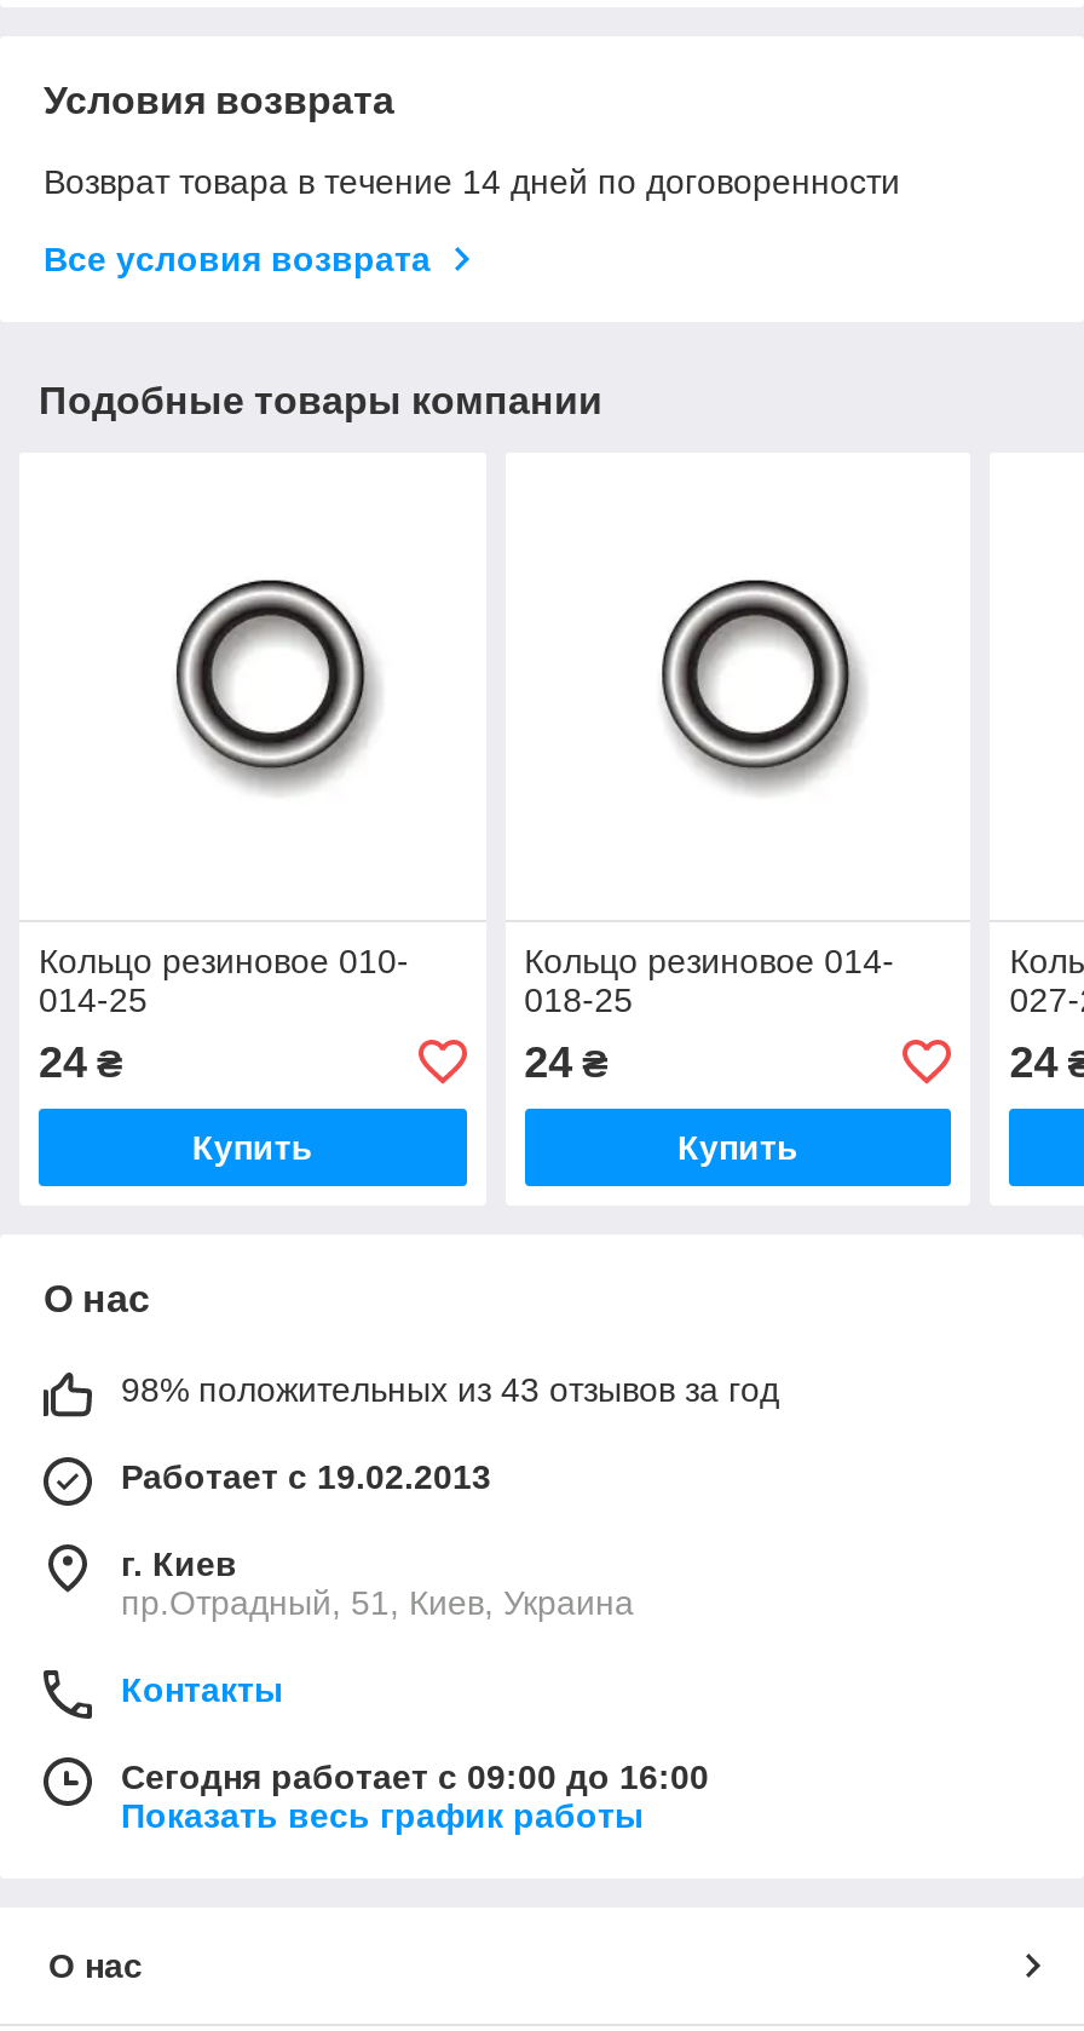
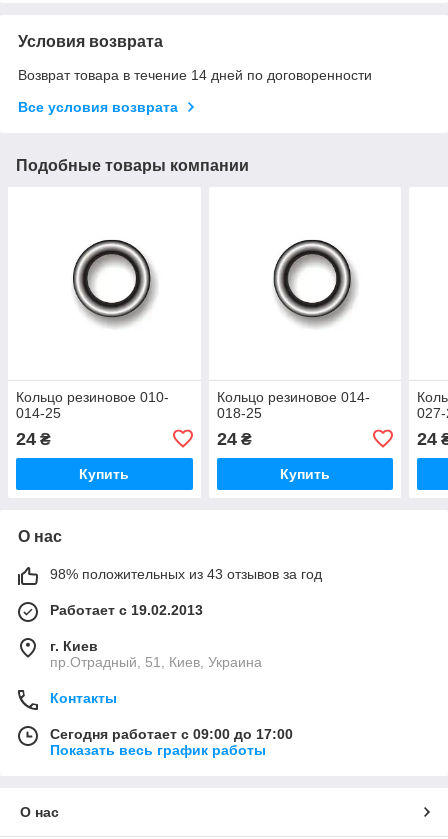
[121,1757,709,1796] Сегодня работает с 09:00 до 16:00 -> [50,726,293,742] Сегодня работает с 09:00 до 17:00

